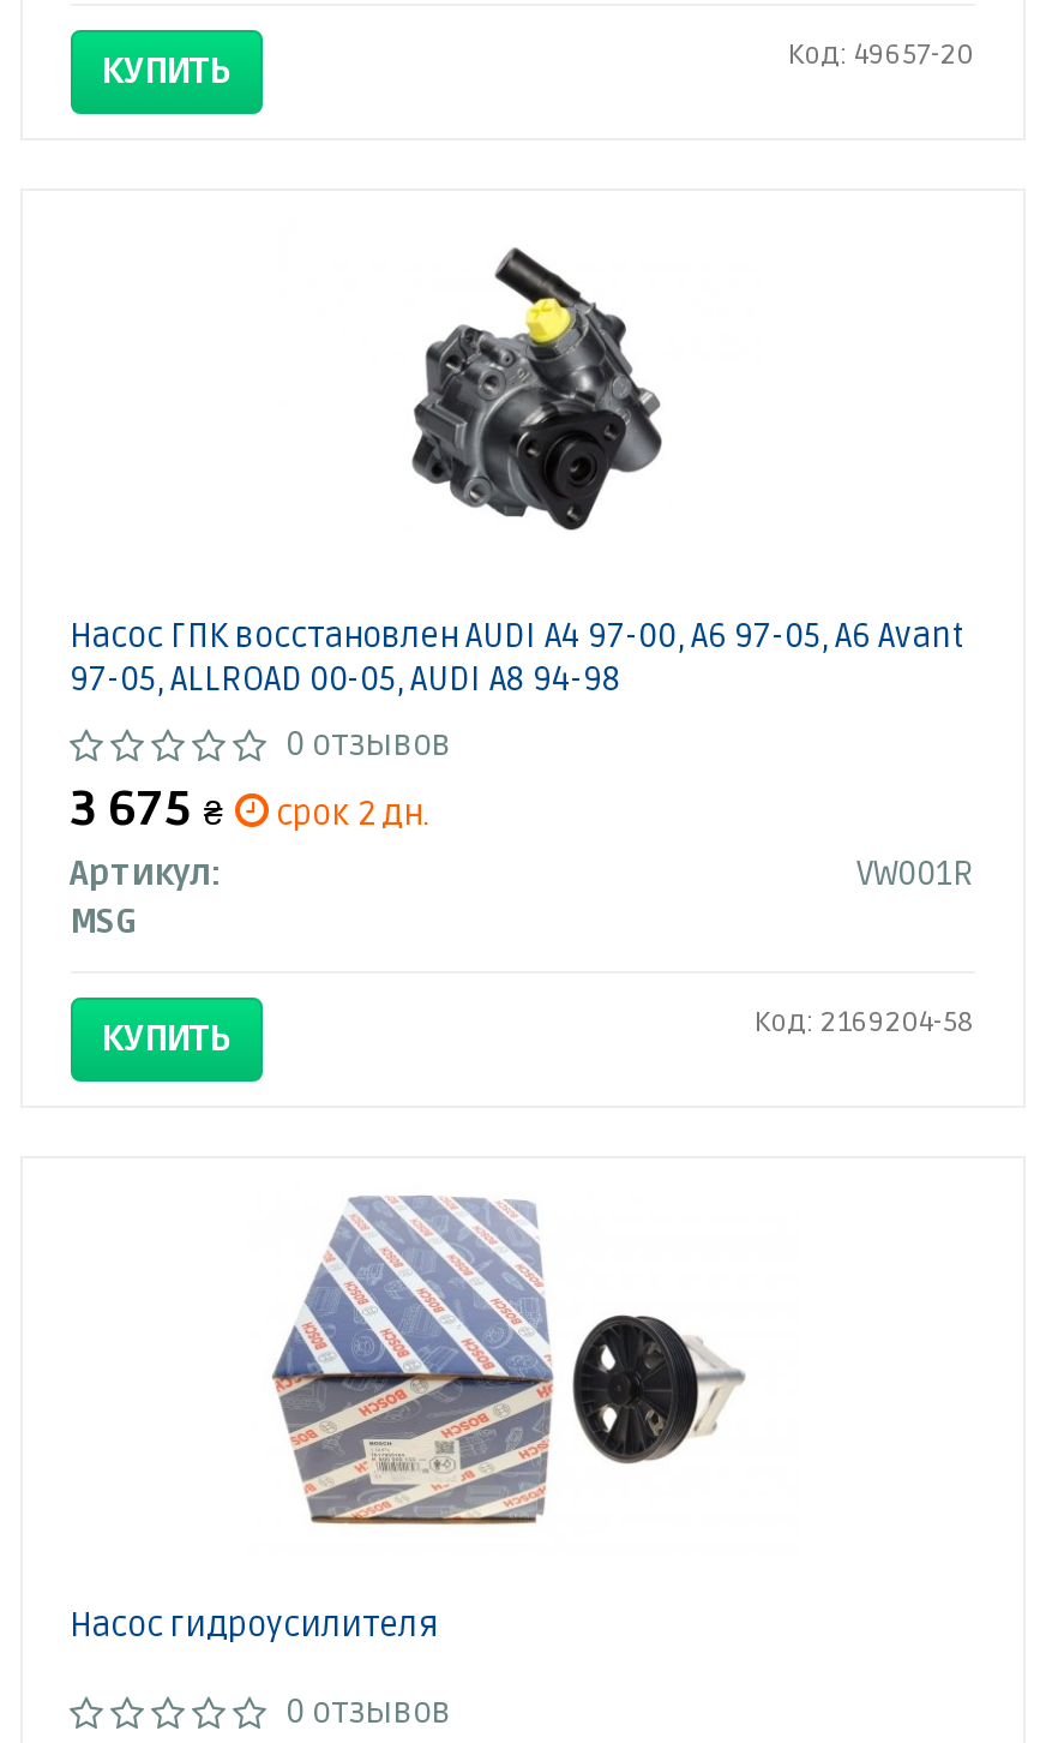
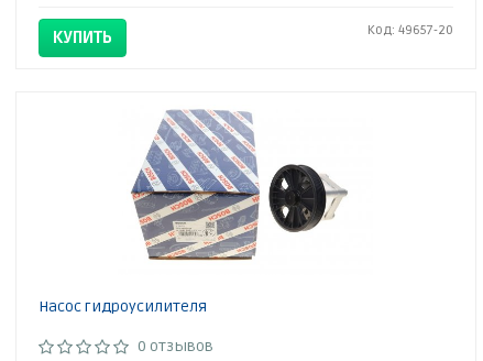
[70,248,974,1060] [image] | Насос ГПК восстановлен AUDI A4 97-00, A6 97-05, A6 Avant | 97-05, ALLROAD 00-05, AUDI A8 94-98 | 0 отзывов | 3 675 ₴ | срок 2 дн. | Артикул: | VW001R | MSG | КУПИТЬ | Код: 2169204-58 -> none

